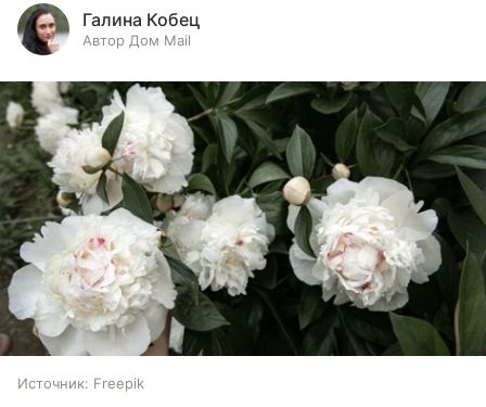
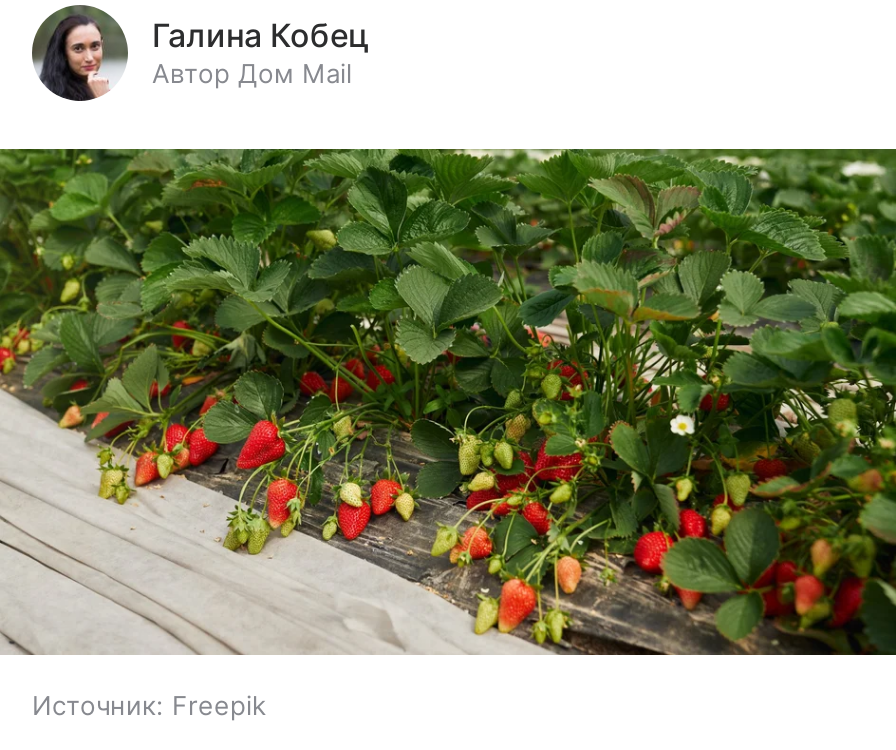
[3,80,483,357] [image] -> [6,147,890,657] [image]

